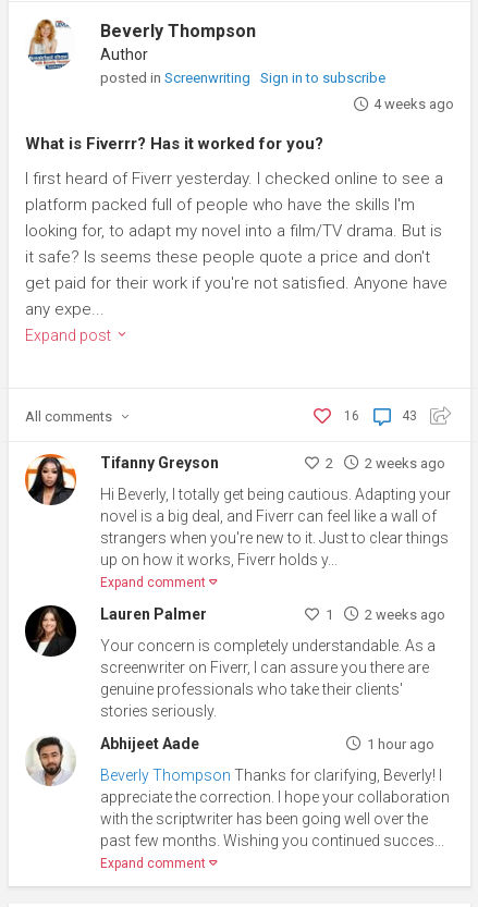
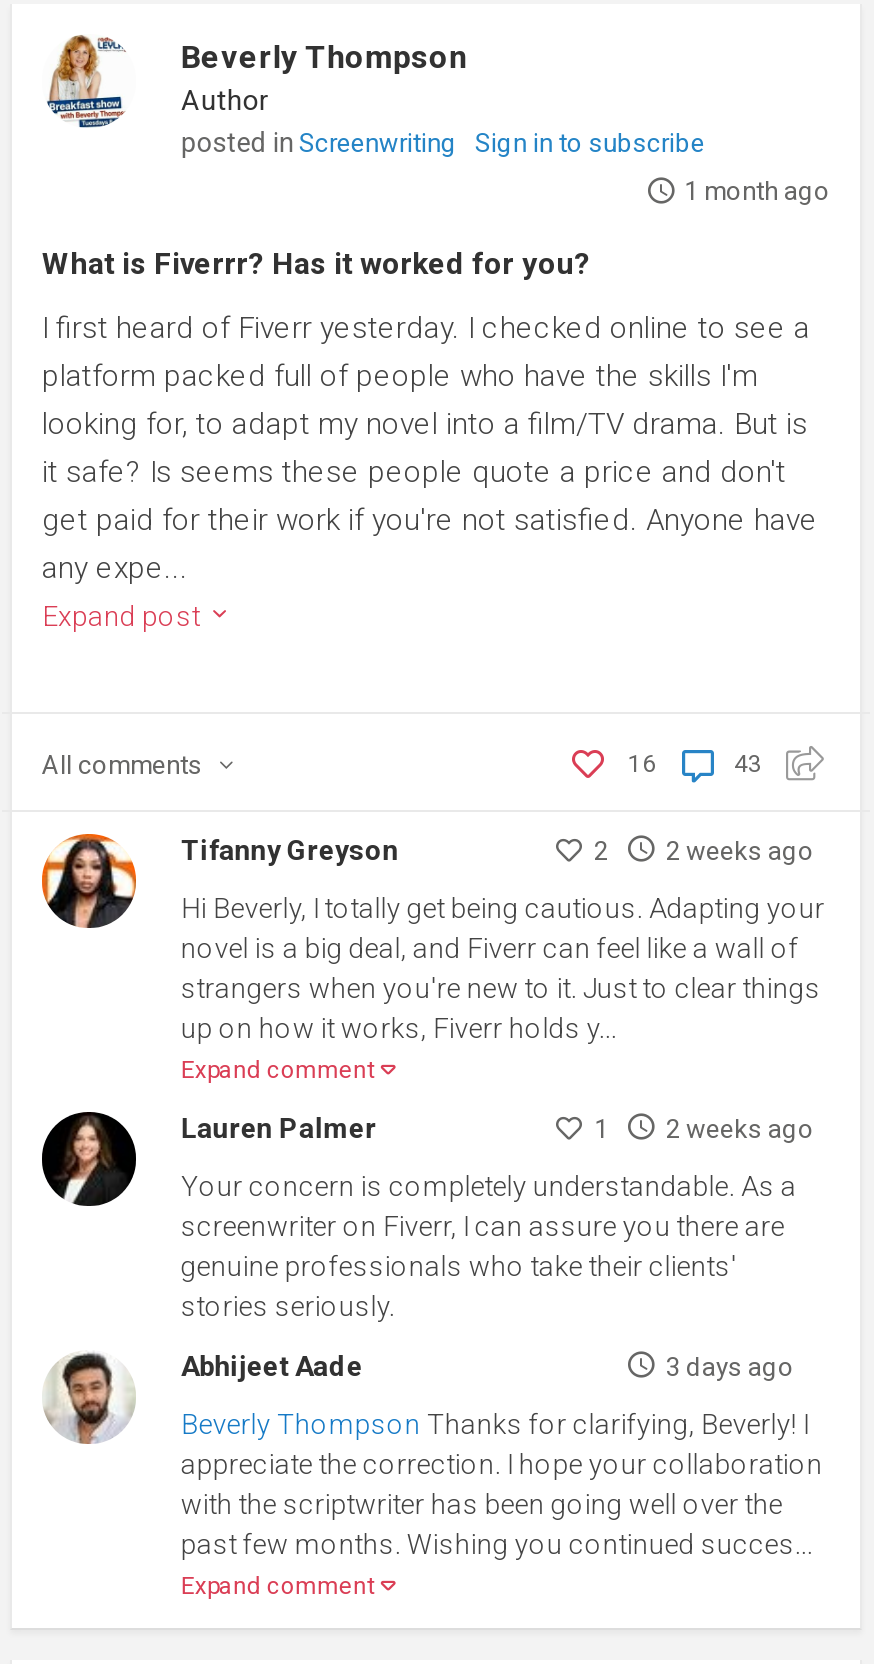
[373,96,454,112] 4 weeks ago -> [684,176,830,206] 1 month ago
[367,736,434,752] 1 hour ago -> [666,1352,794,1382] 3 days ago

